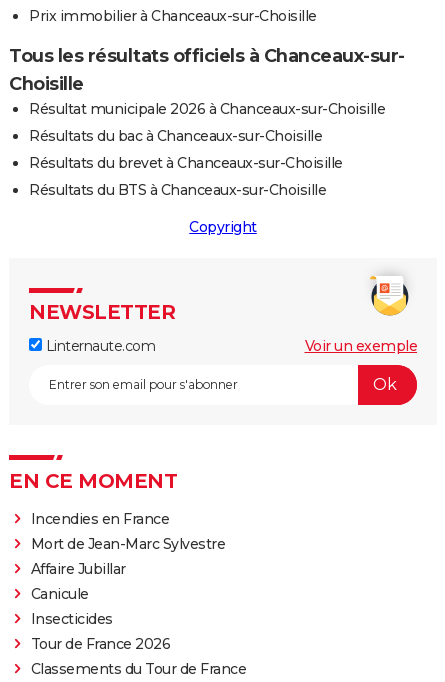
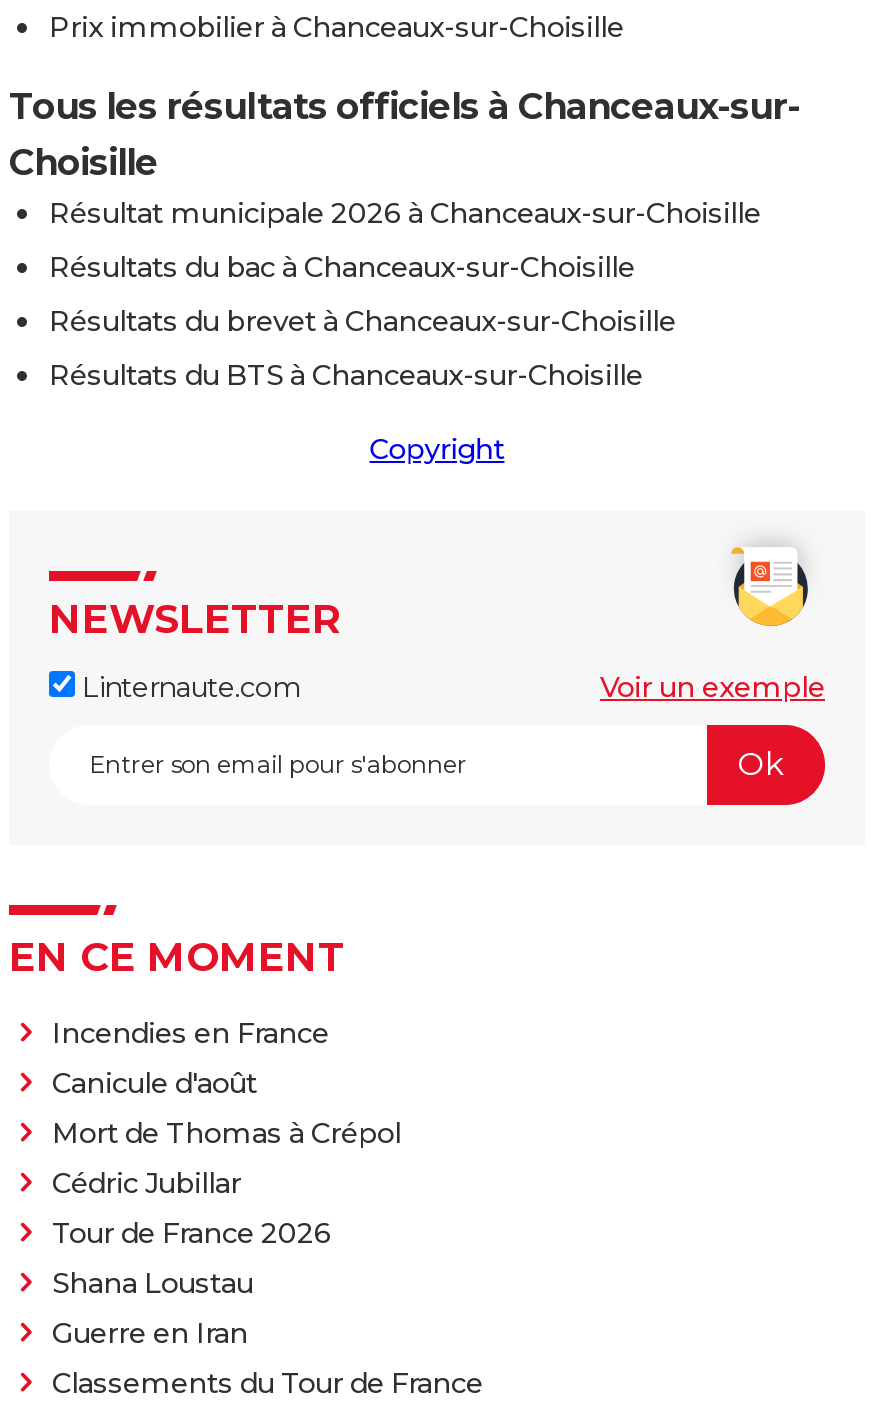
[30,535,225,628] Mort de Jean-Marc Sylvestre | Affaire Jubillar | Canicule | Insecticides -> [52,1065,401,1201] Canicule d'août | Mort de Thomas à Crépol | Cédric Jubillar
moved [30,635,170,653] -> [52,1215,331,1251]: Tour de France 2026
none -> [52,1265,253,1351] Shana Loustau | Guerre en Iran

